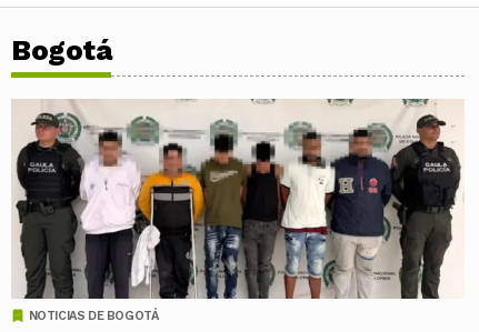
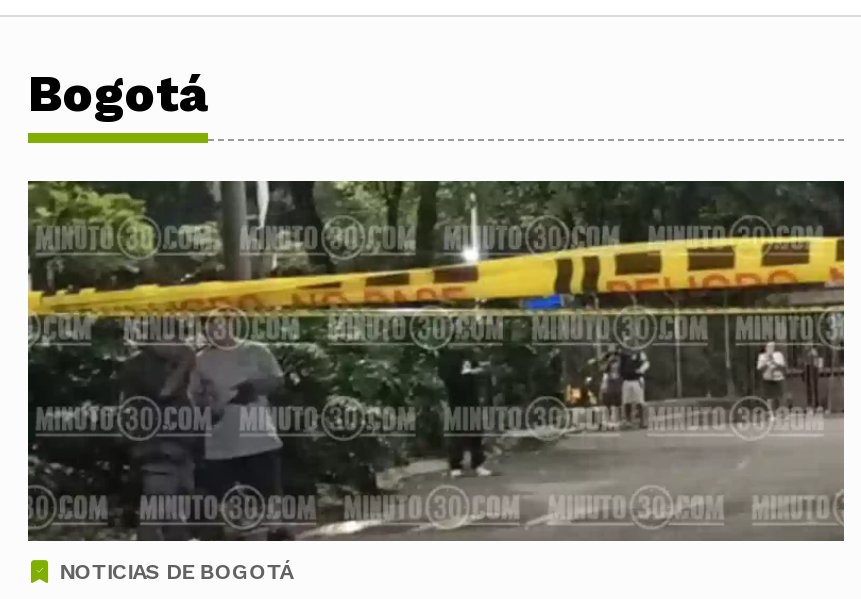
[11,99,465,299] [image] -> [26,179,846,543] [image]

